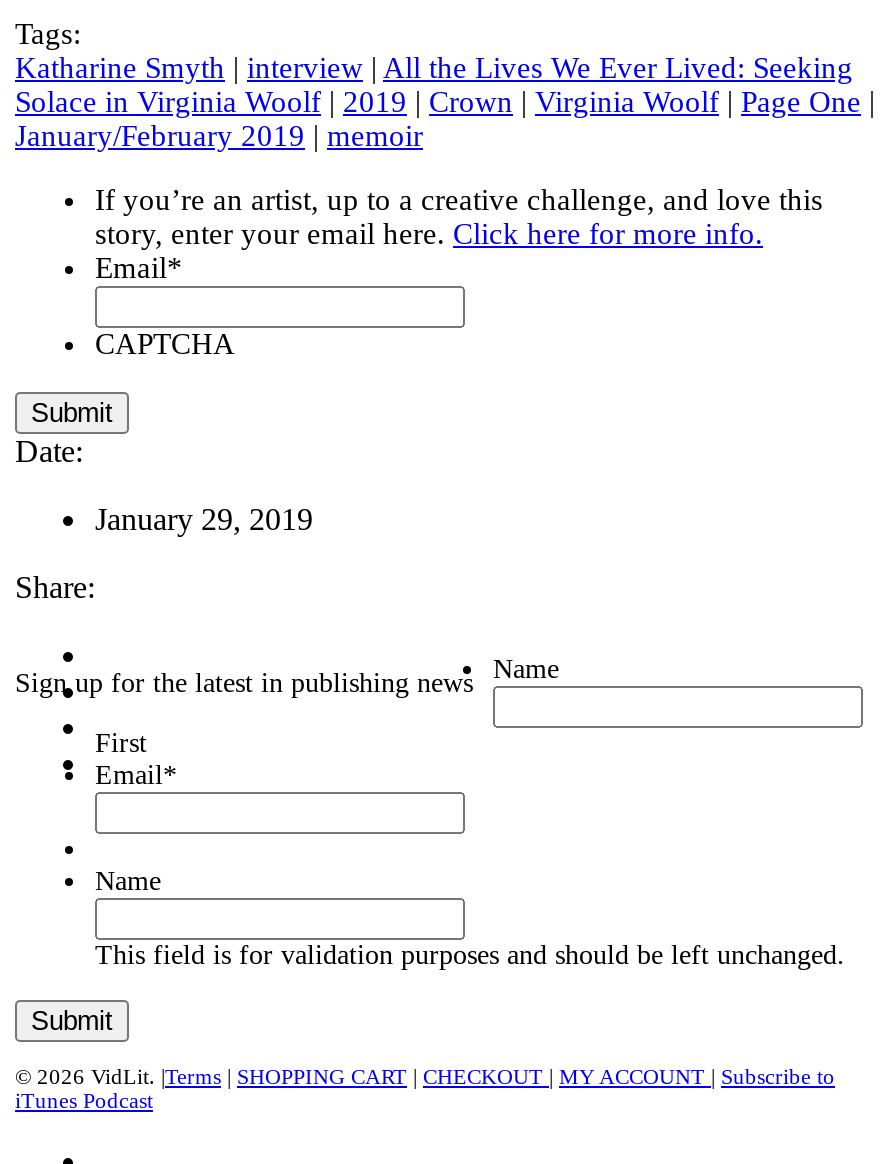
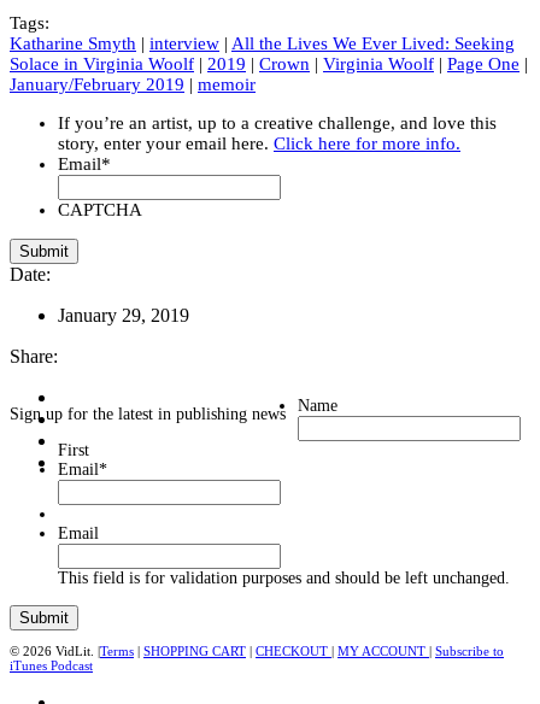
[95,865,161,895] Name -> [58,524,99,542] Email

